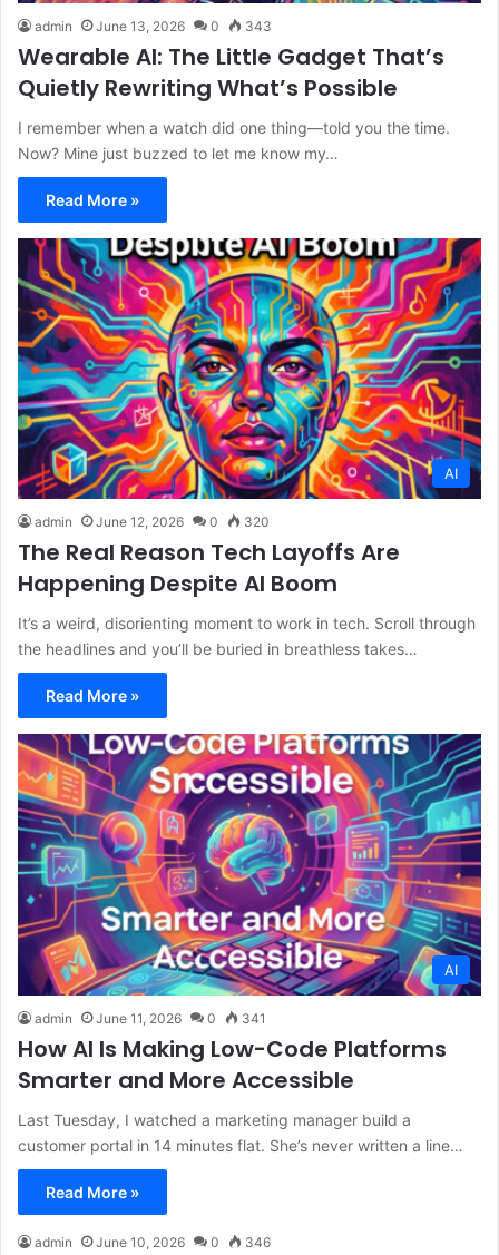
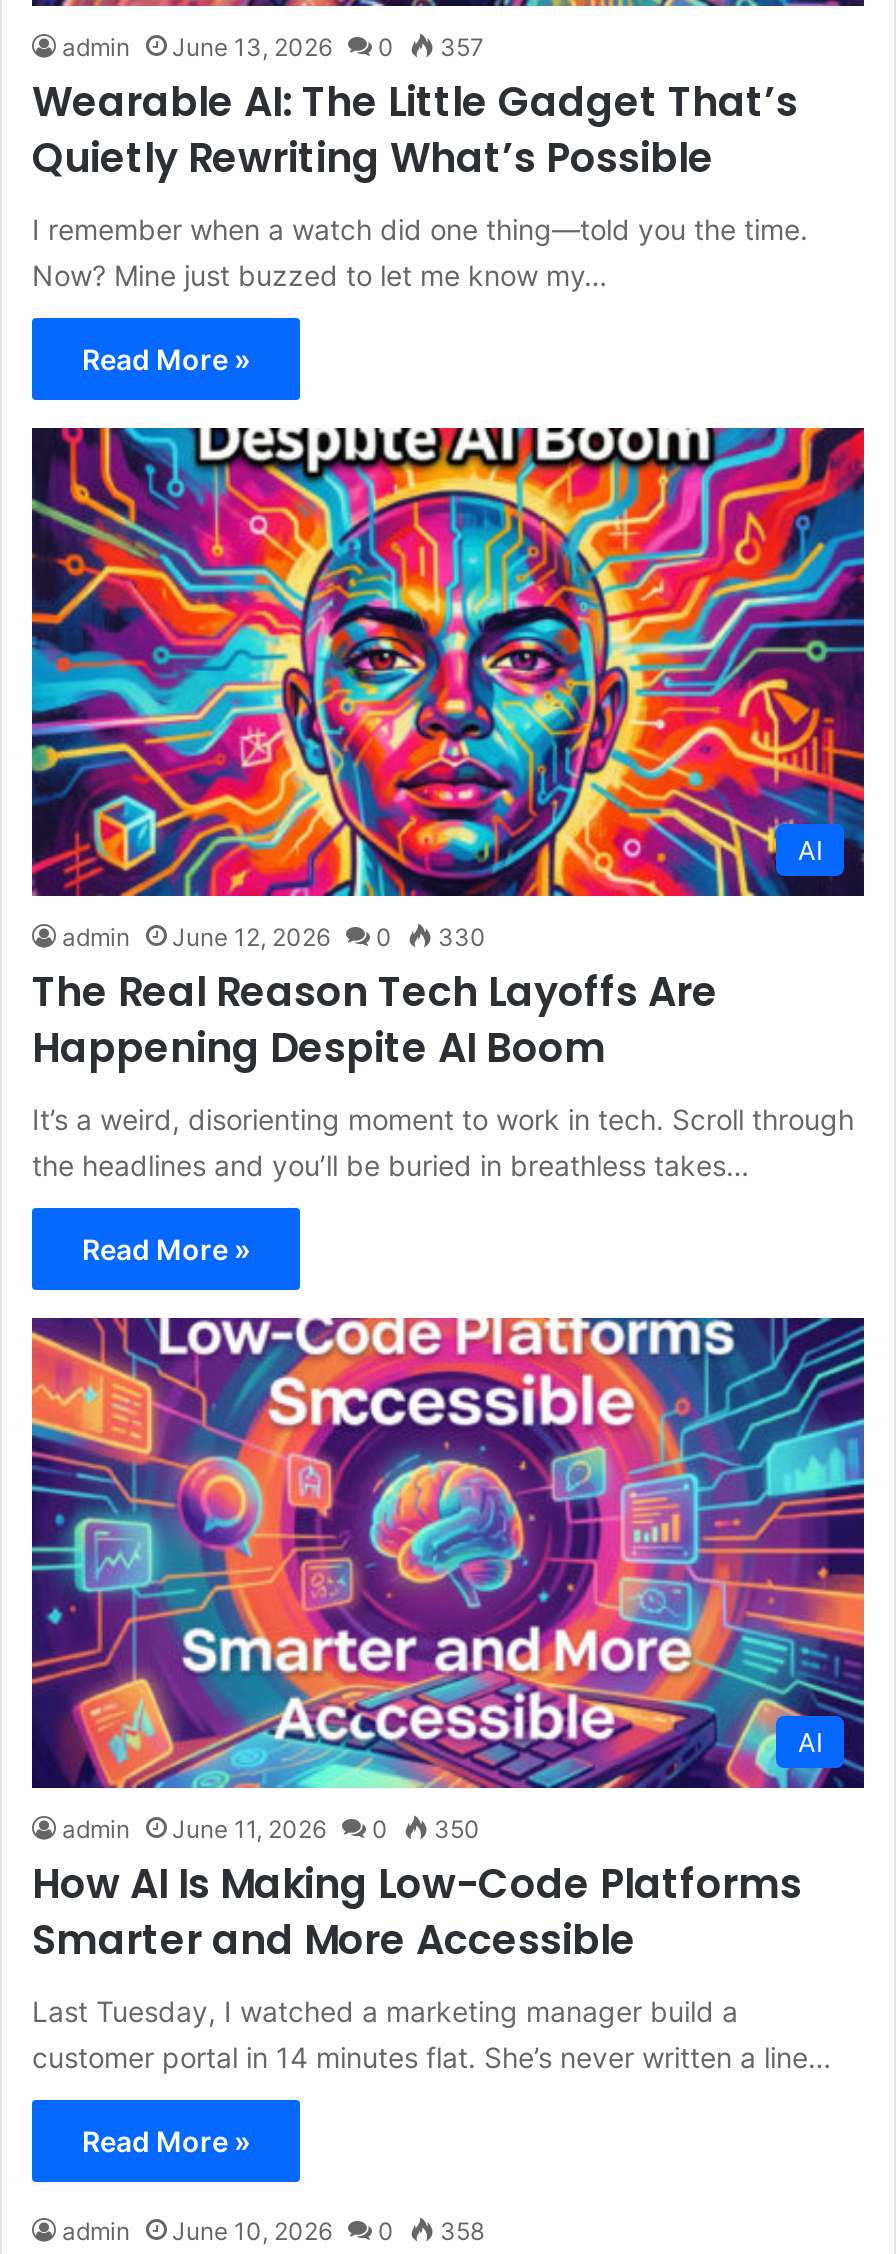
[35,17,272,34] admin June 13, 2026 0 343 -> [62,31,484,61] admin June 13, 2026 0 357
[35,514,270,530] admin June 12, 2026 0 320 -> [62,922,486,952] admin June 12, 2026 0 330
[35,1010,266,1027] admin June 11, 2026 0 341 -> [62,1814,480,1844] admin June 11, 2026 0 350
[35,1234,271,1250] admin June 10, 2026 0 346 -> [62,2216,484,2246] admin June 10, 2026 0 358

